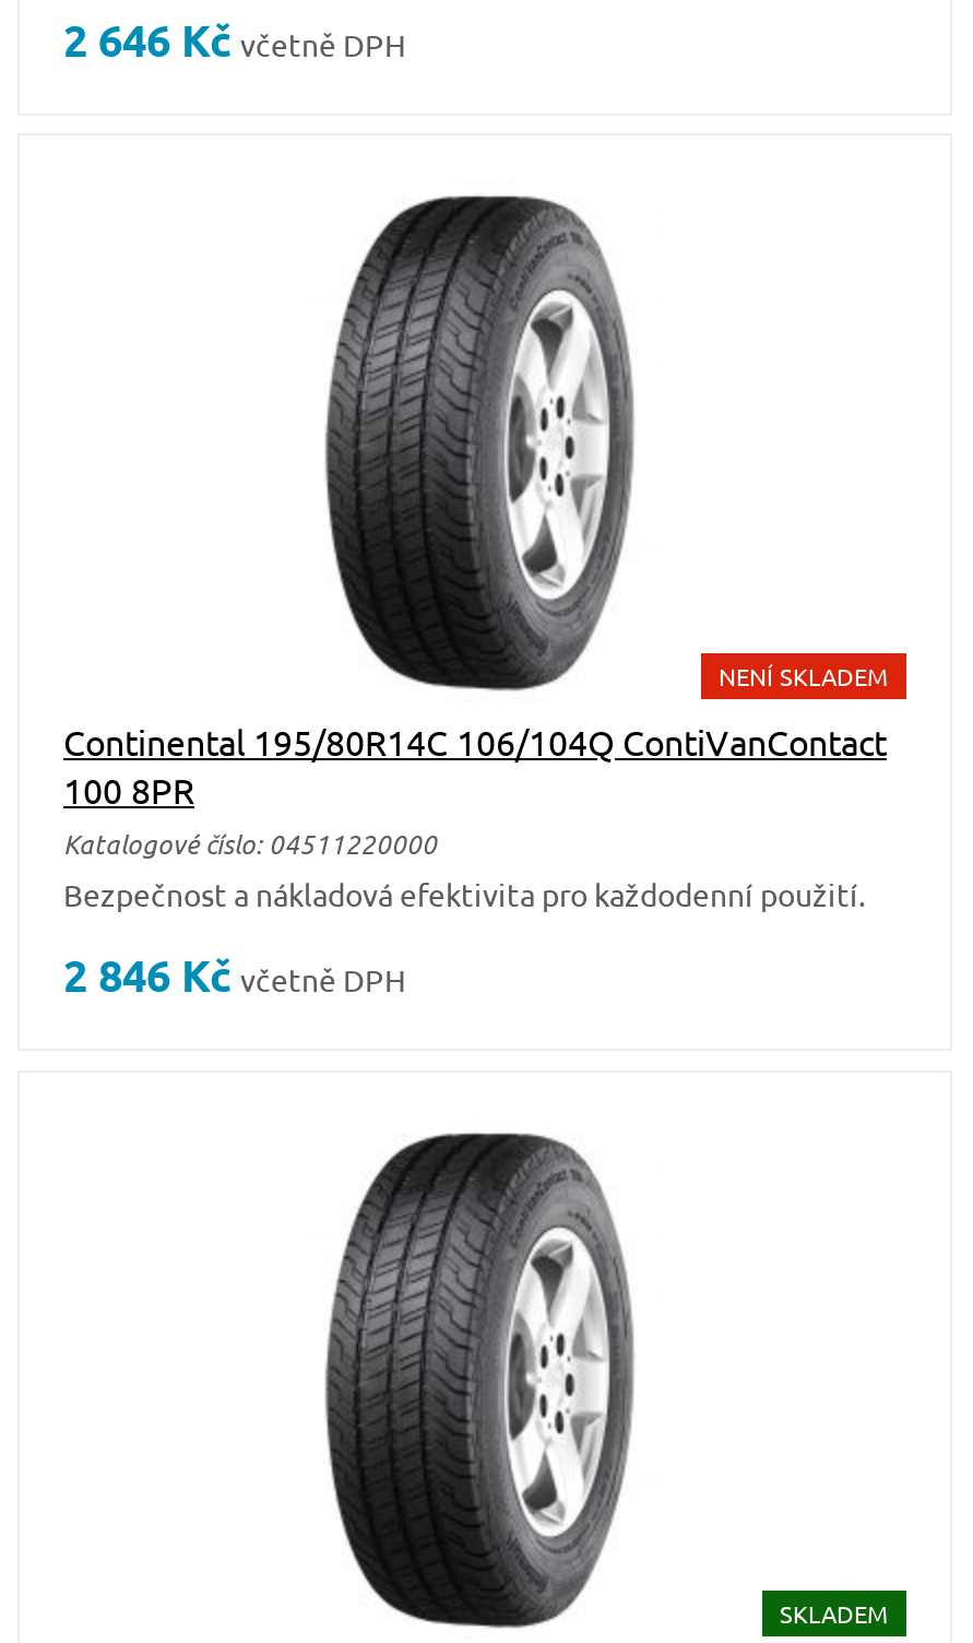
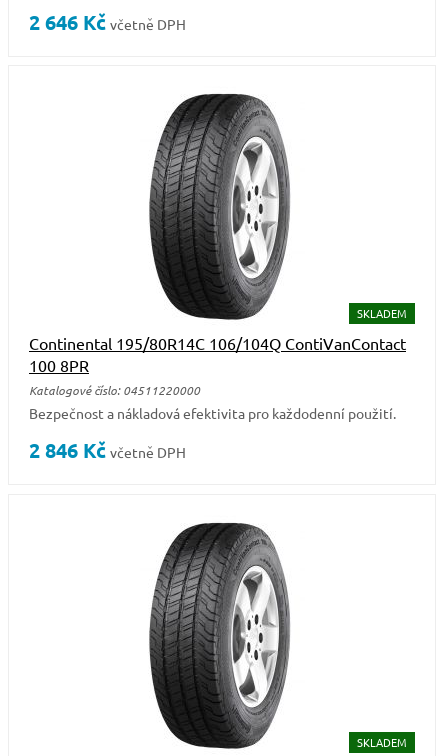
[719,659,889,693] NENÍ SKLADEM -> [357,305,407,321] SKLADEM

